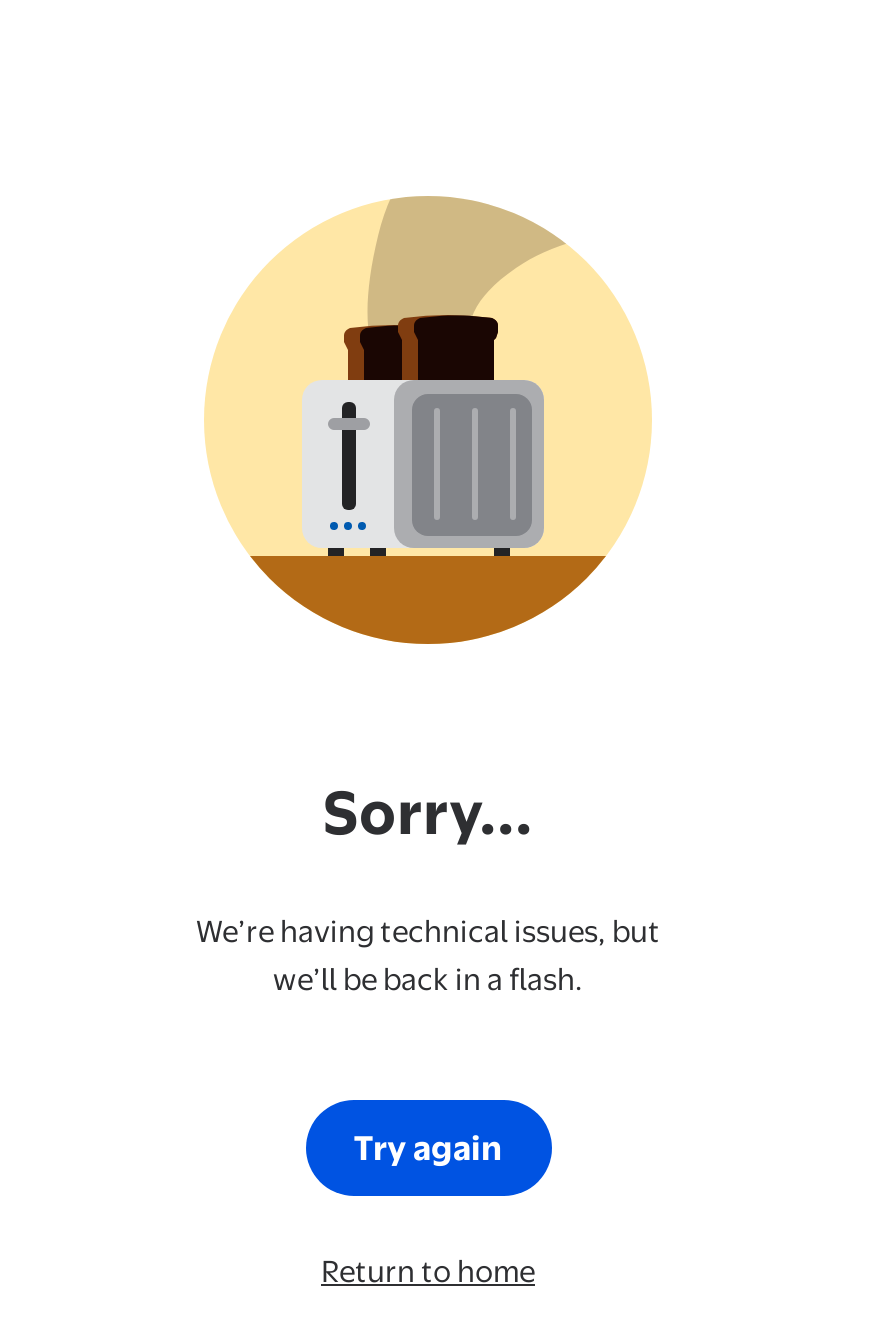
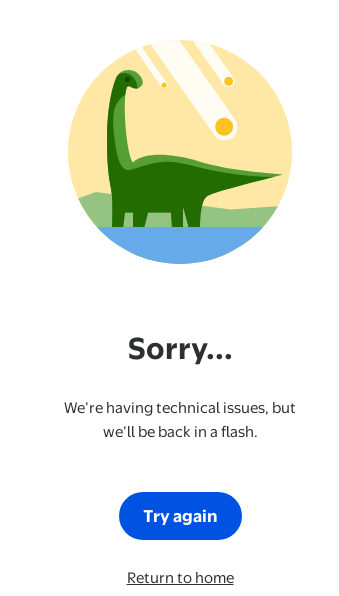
[226,196,626,646] [image] -> [78,41,282,265] [image]

